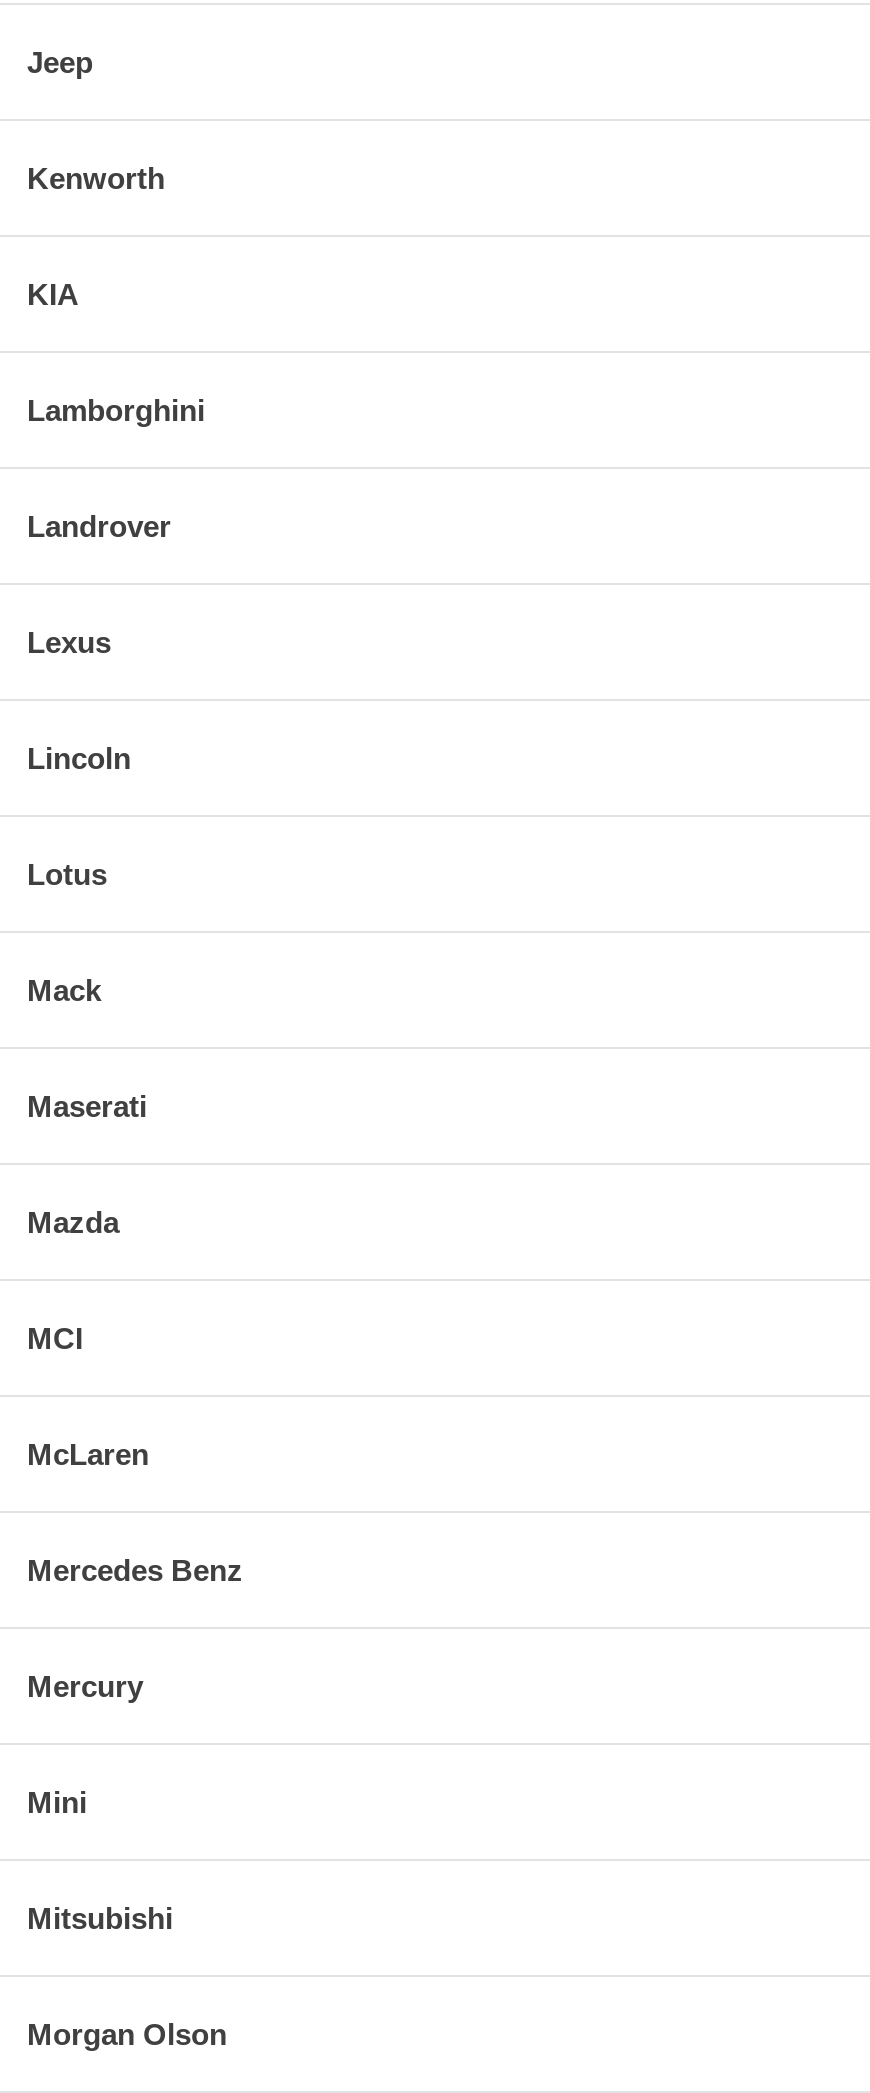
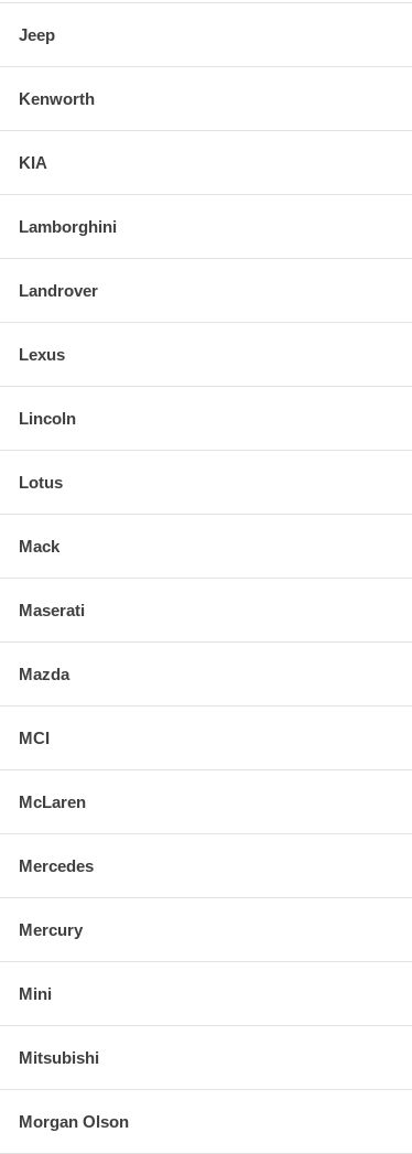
[27,1554,243,1588] Mercedes Benz -> [19,857,94,875] Mercedes

